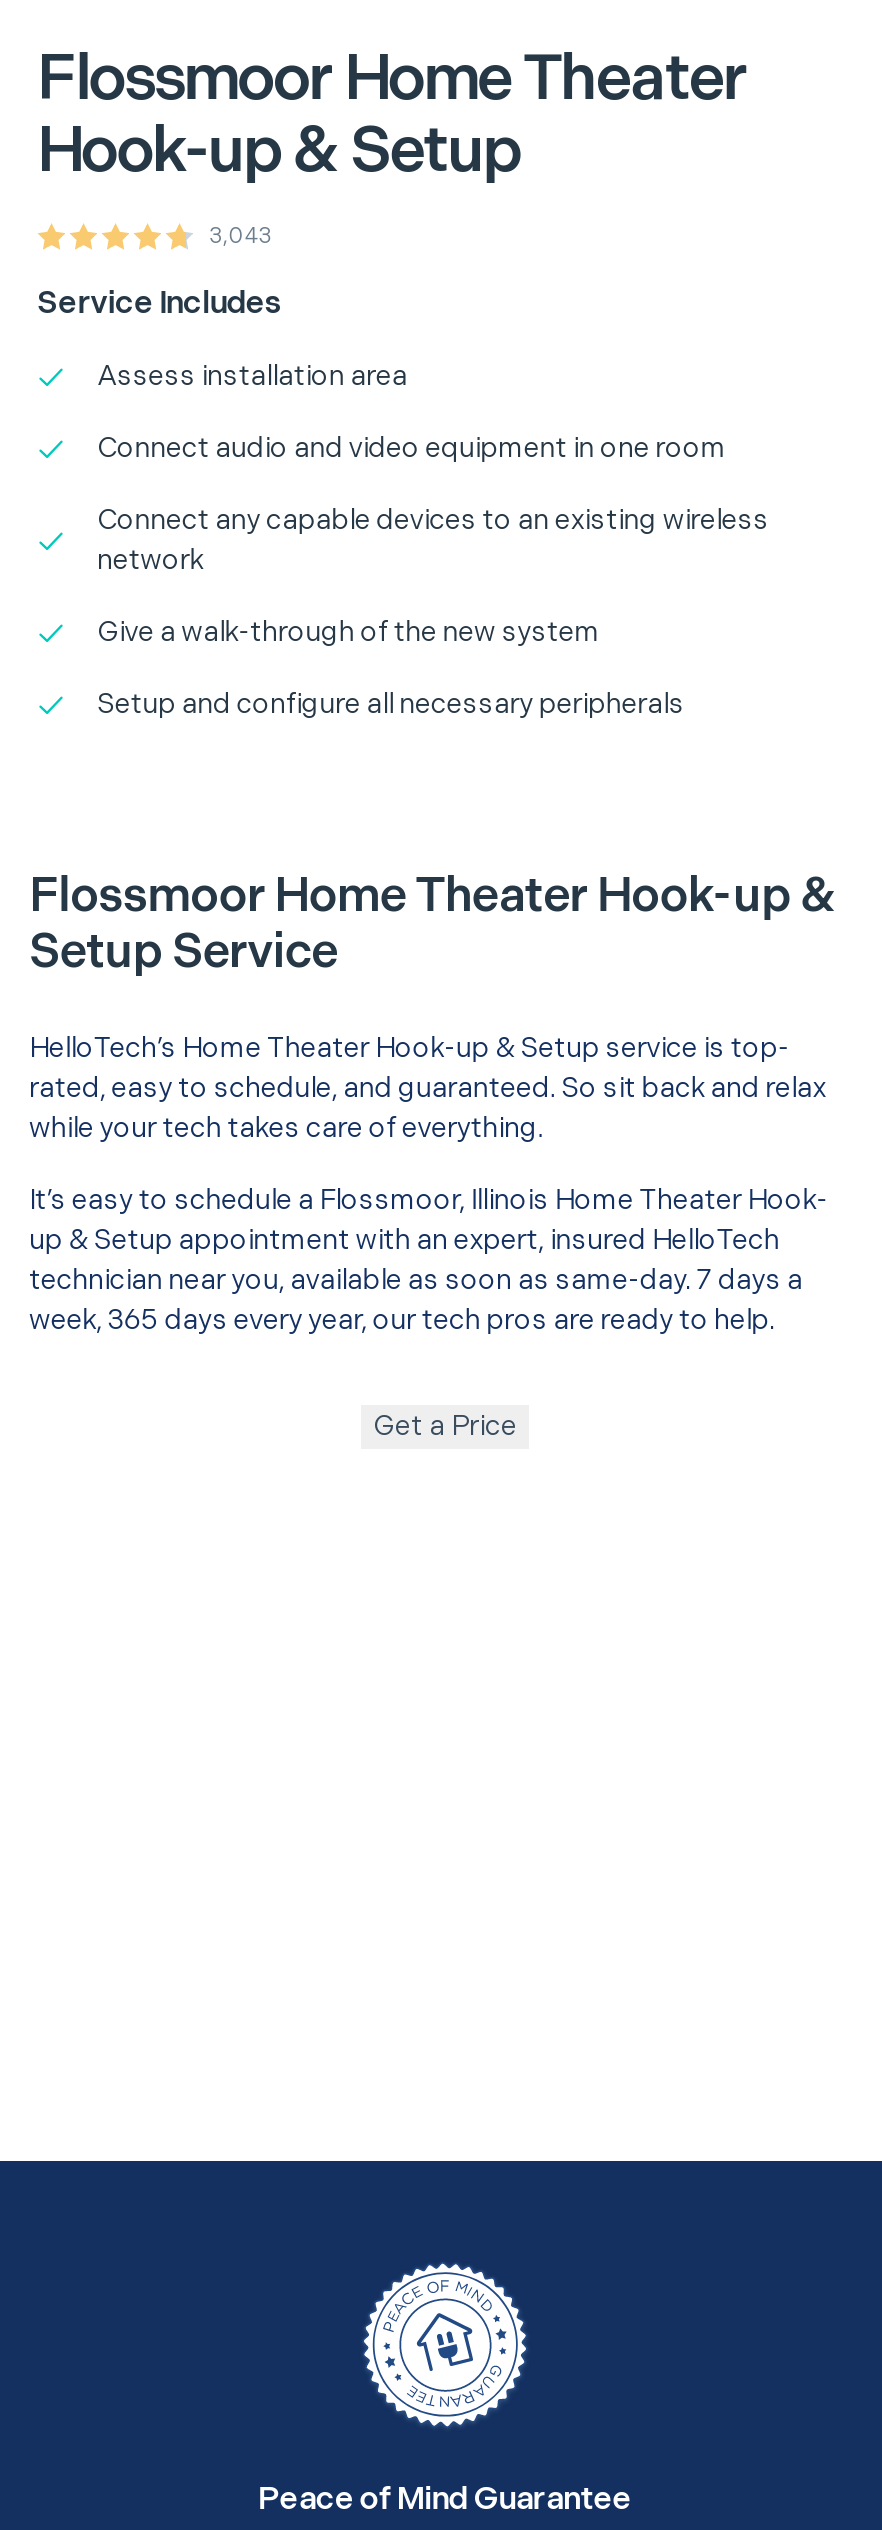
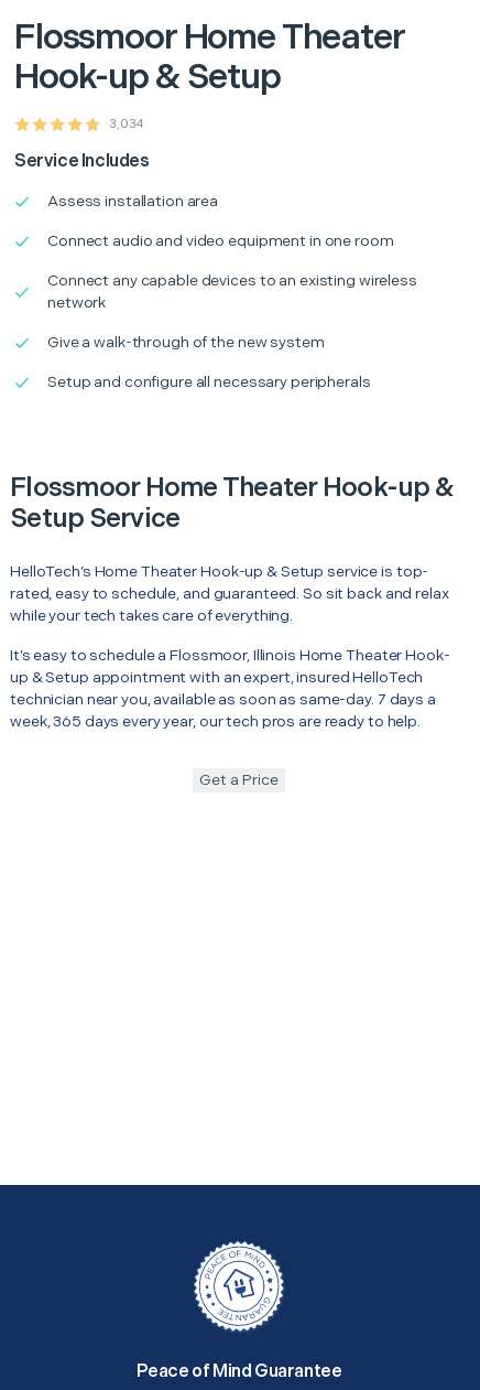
[209,223,272,249] 3,043 -> [109,117,144,131] 3,034

